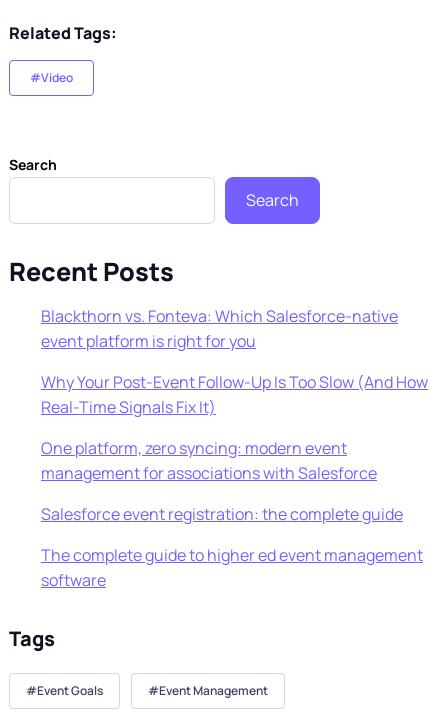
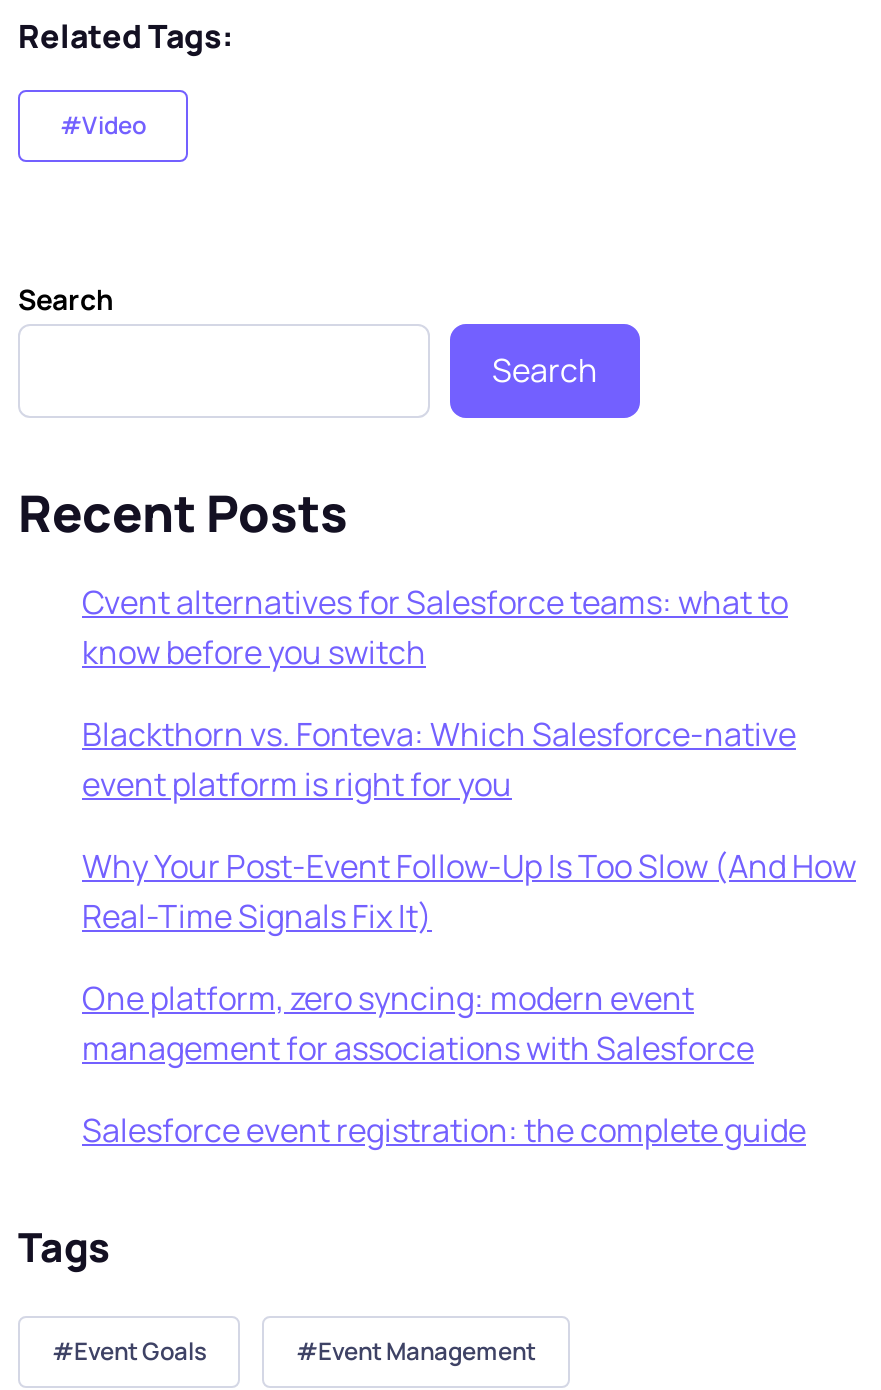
none -> [82,580,788,674] Cvent alternatives for Salesforce teams: what to | know before you switch
moved [41,305,428,525] -> [82,712,856,1152]: Blackthorn vs. Fonteva: Which Salesforce-native | event platform is right for you | Why Your Post-Event Follow-Up Is Too Slow (And How | Real-Time Signals Fix It) | One platform, zero syncing: modern event | management for associations with Salesforce | Salesforce event registration: the complete guide
[41,544,423,591] The complete guide to higher ed event management | software -> none

